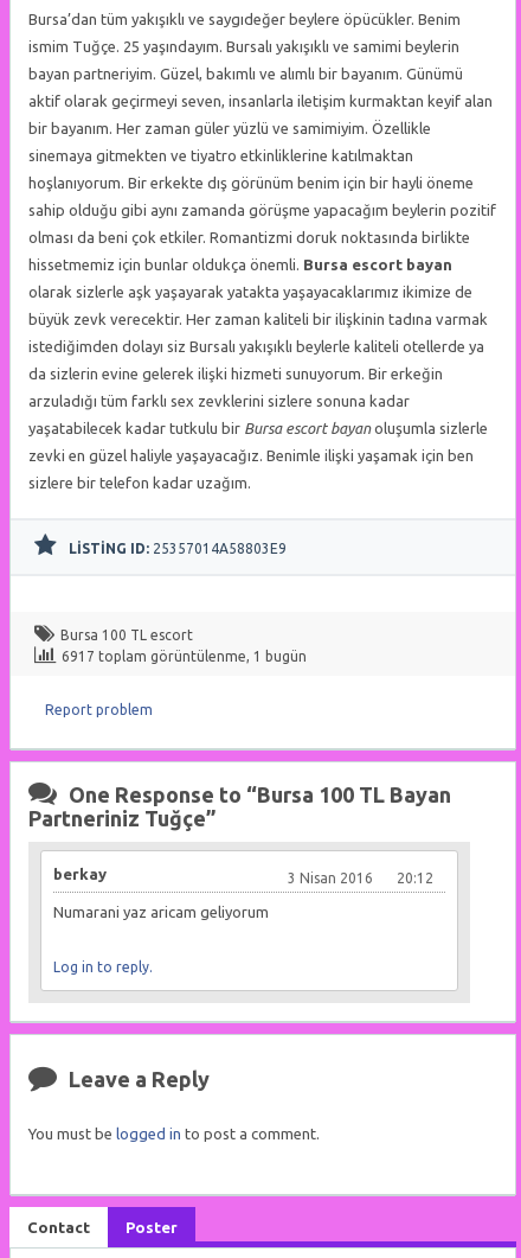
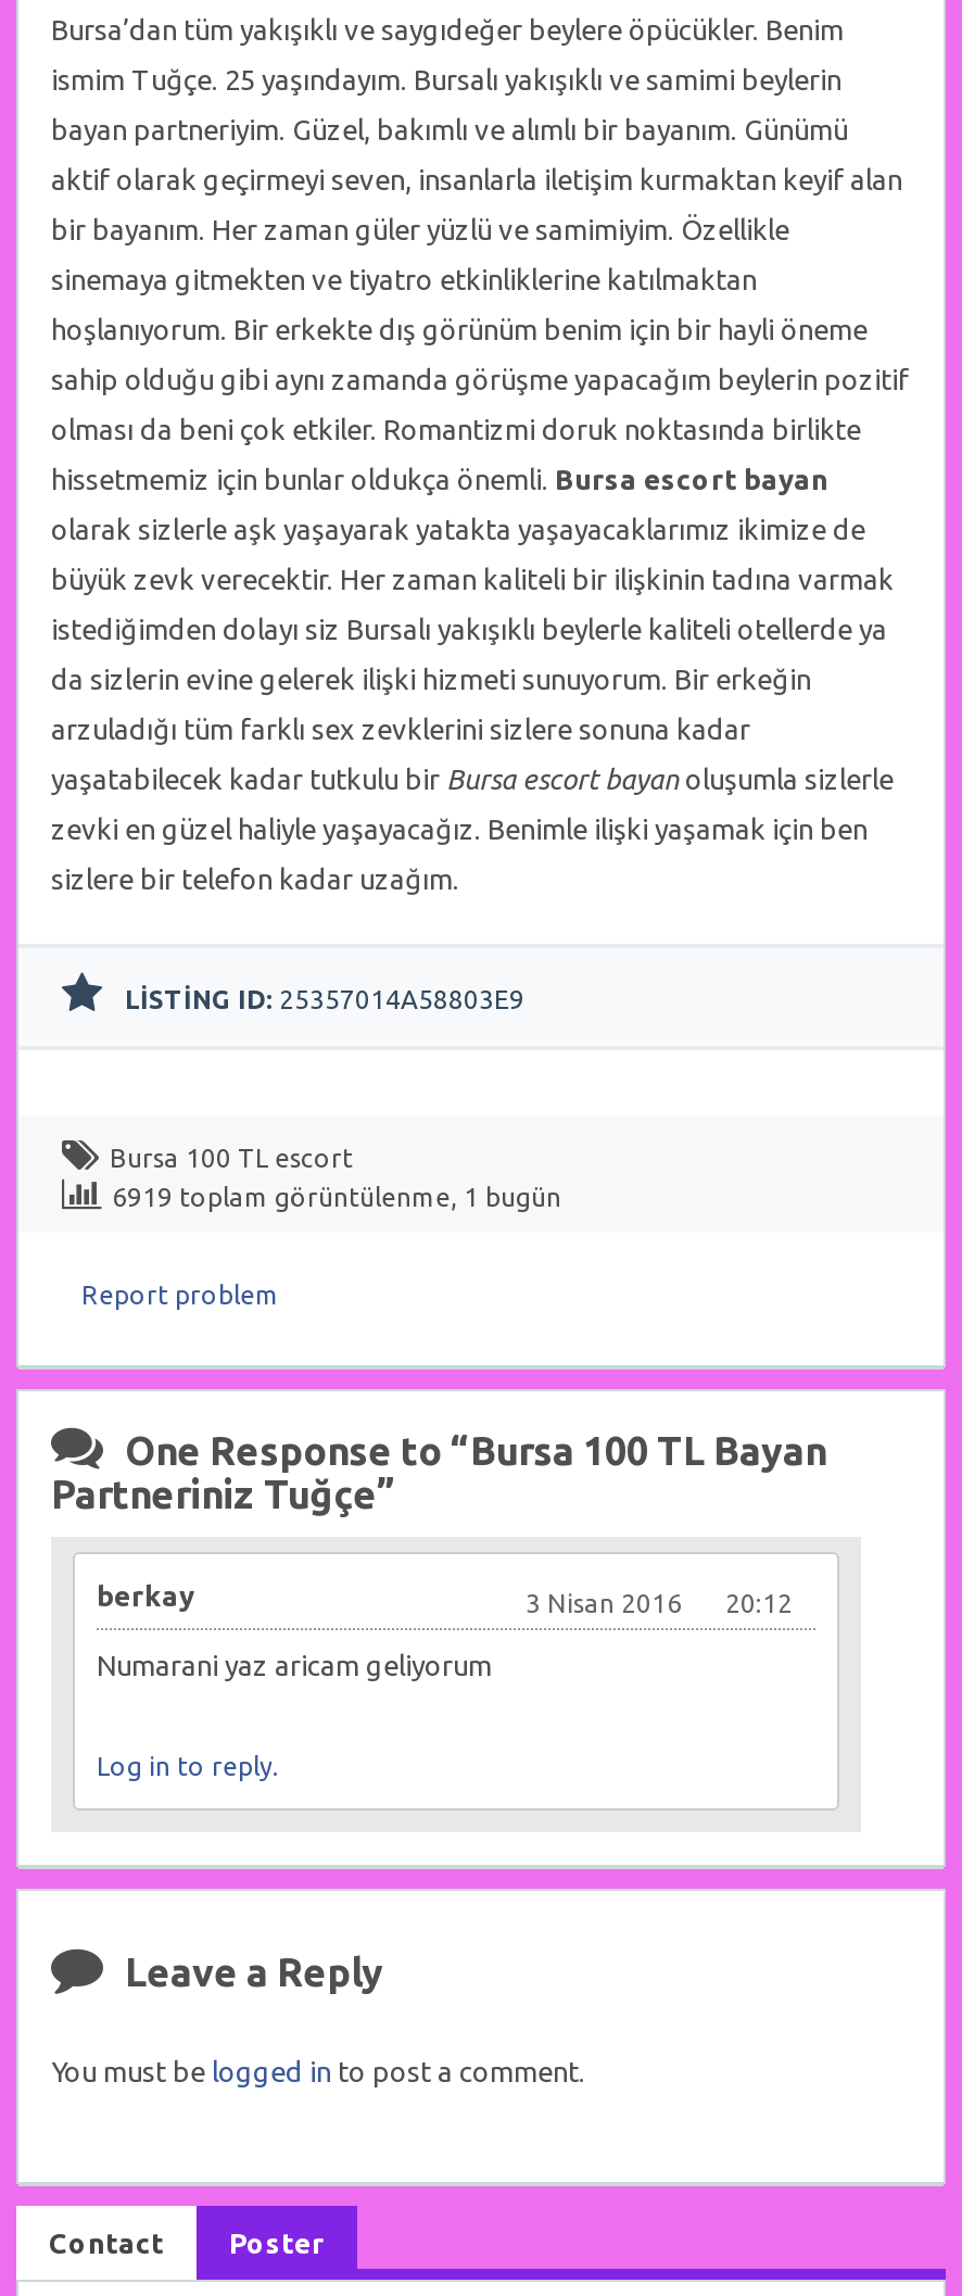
[62,649,307,664] 6917 toplam görüntülenme, 1 bugün -> [112,1183,561,1211] 6919 toplam görüntülenme, 1 bugün

